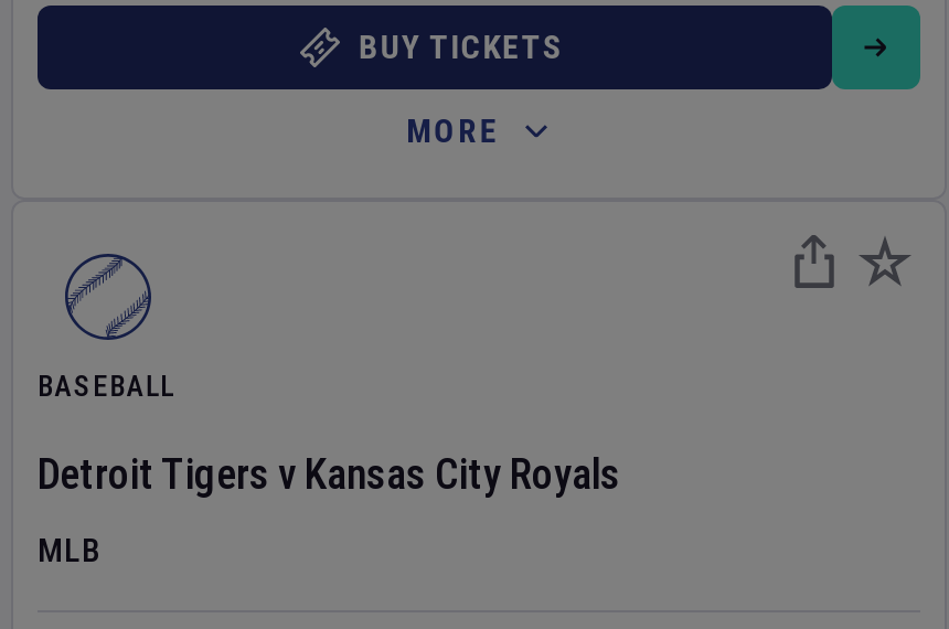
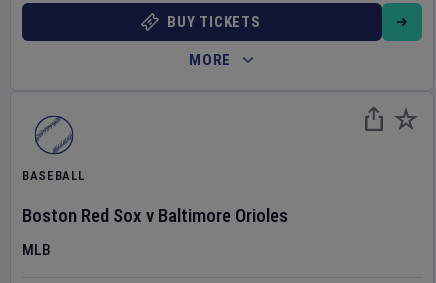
[38,449,620,500] Detroit Tigers v Kansas City Royals -> [22,204,288,227] Boston Red Sox v Baltimore Orioles

